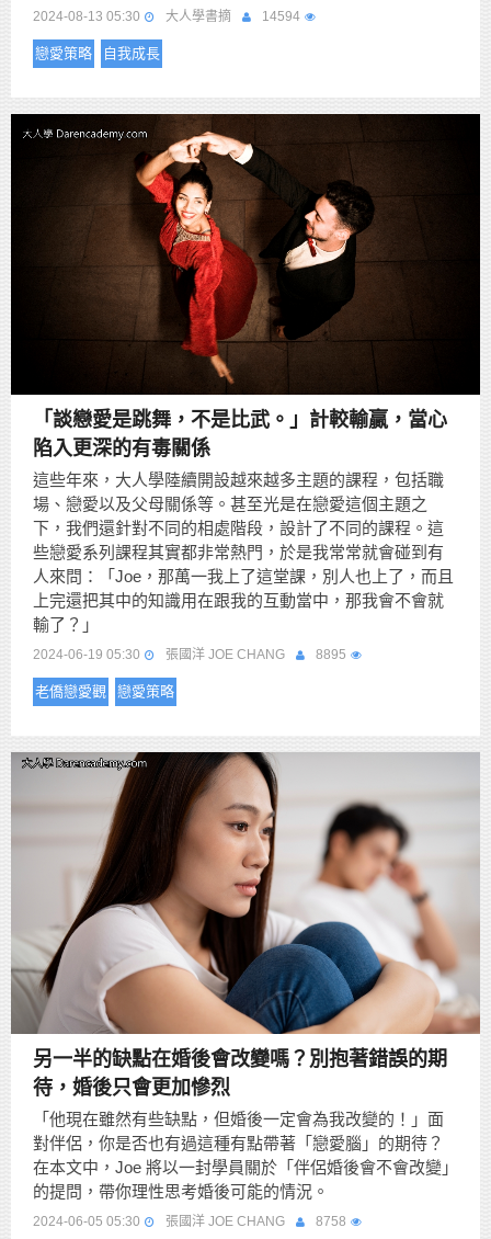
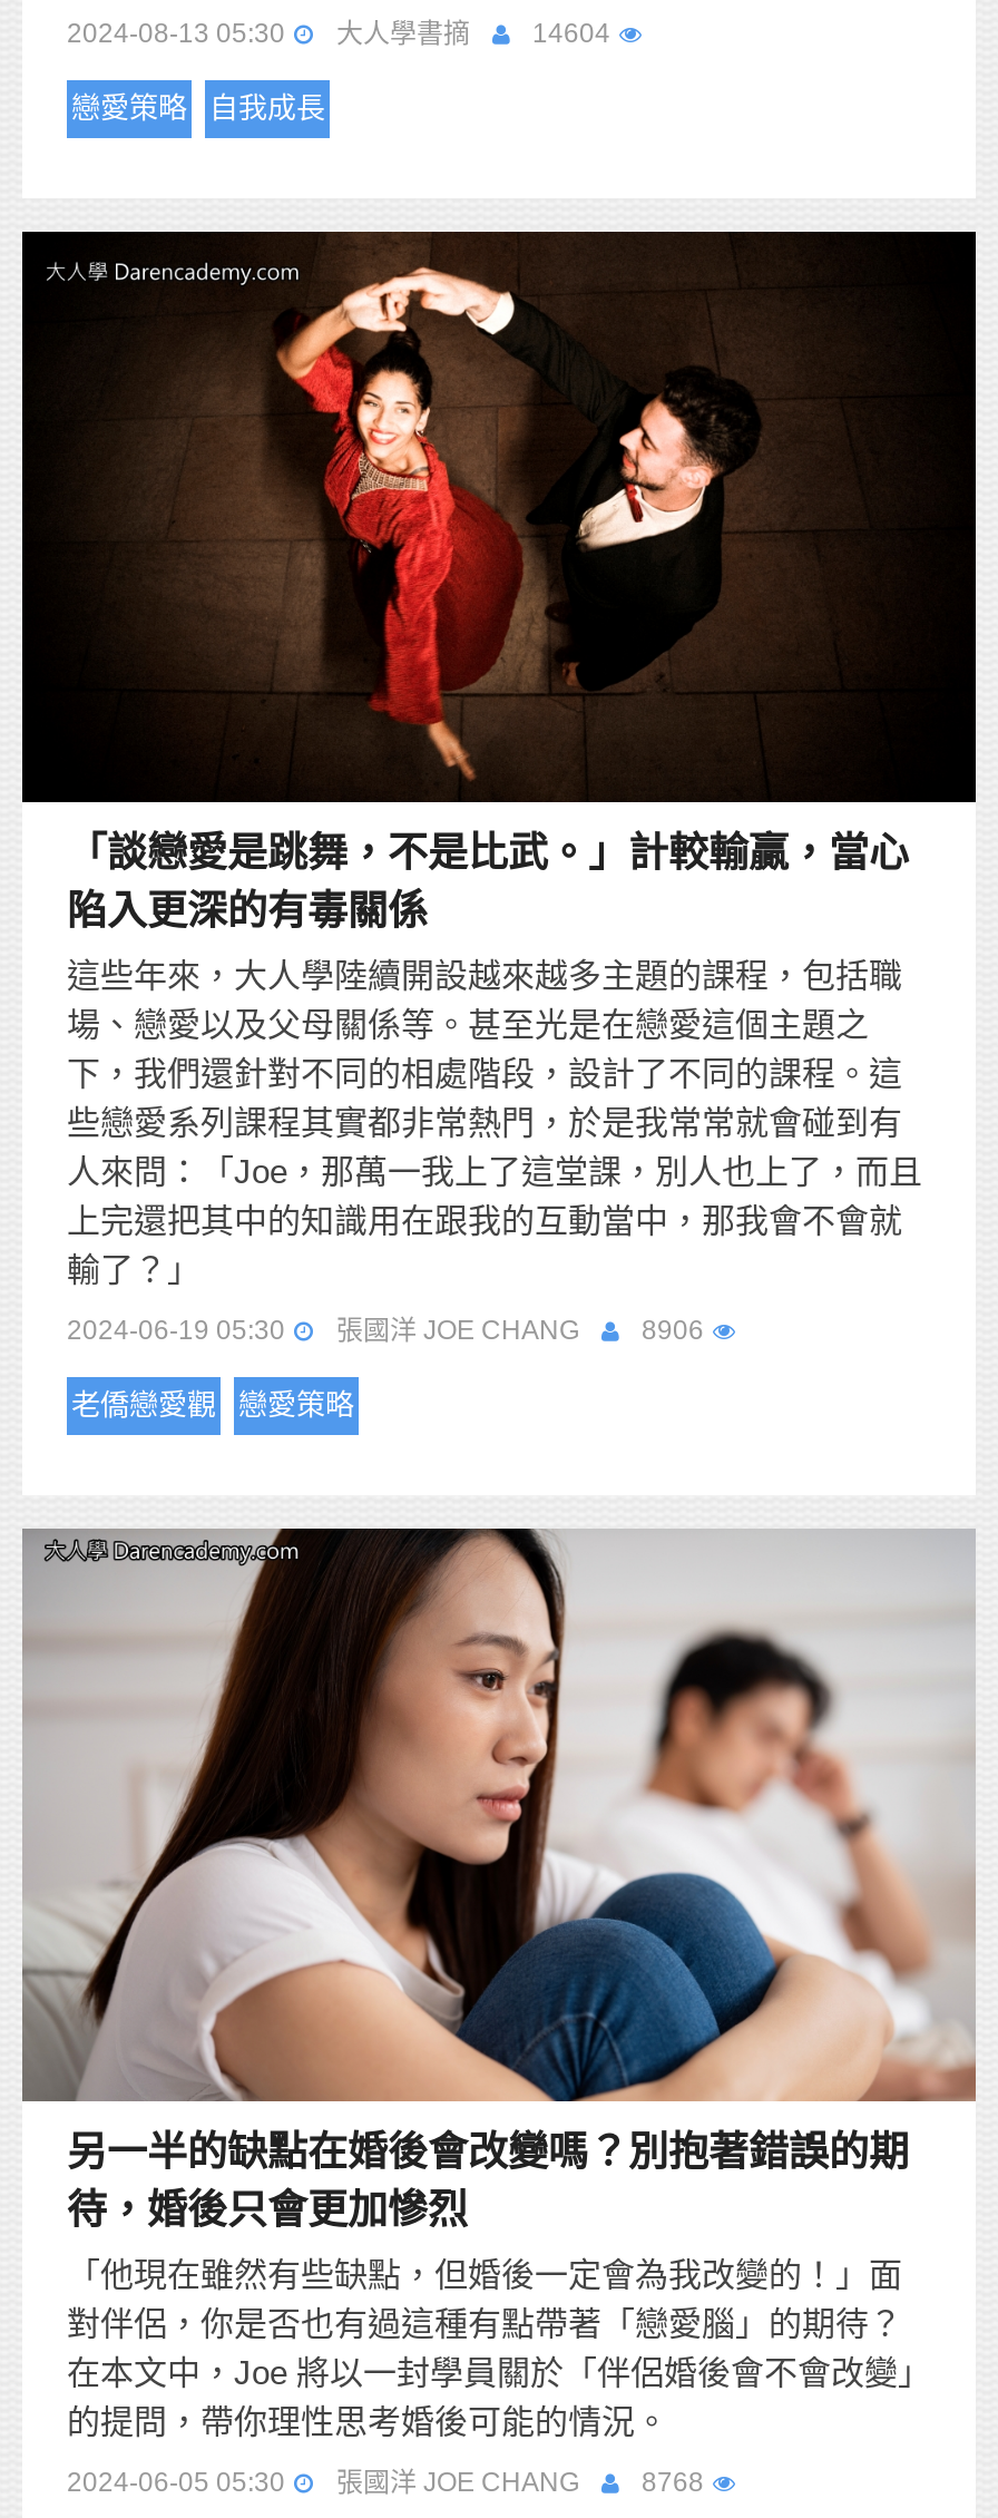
[33,8,300,24] 2024-08-13 05:30 大人學書摘 14594 -> [67,17,610,48] 2024-08-13 05:30 大人學書摘 14604
[33,647,346,663] 2024-06-19 05:30 張國洋 JOE CHANG 8895 -> [67,1316,704,1347] 2024-06-19 05:30 張國洋 JOE CHANG 8906
[33,1214,346,1229] 2024-06-05 05:30 張國洋 JOE CHANG 8758 -> [67,2466,704,2497] 2024-06-05 05:30 張國洋 JOE CHANG 8768

